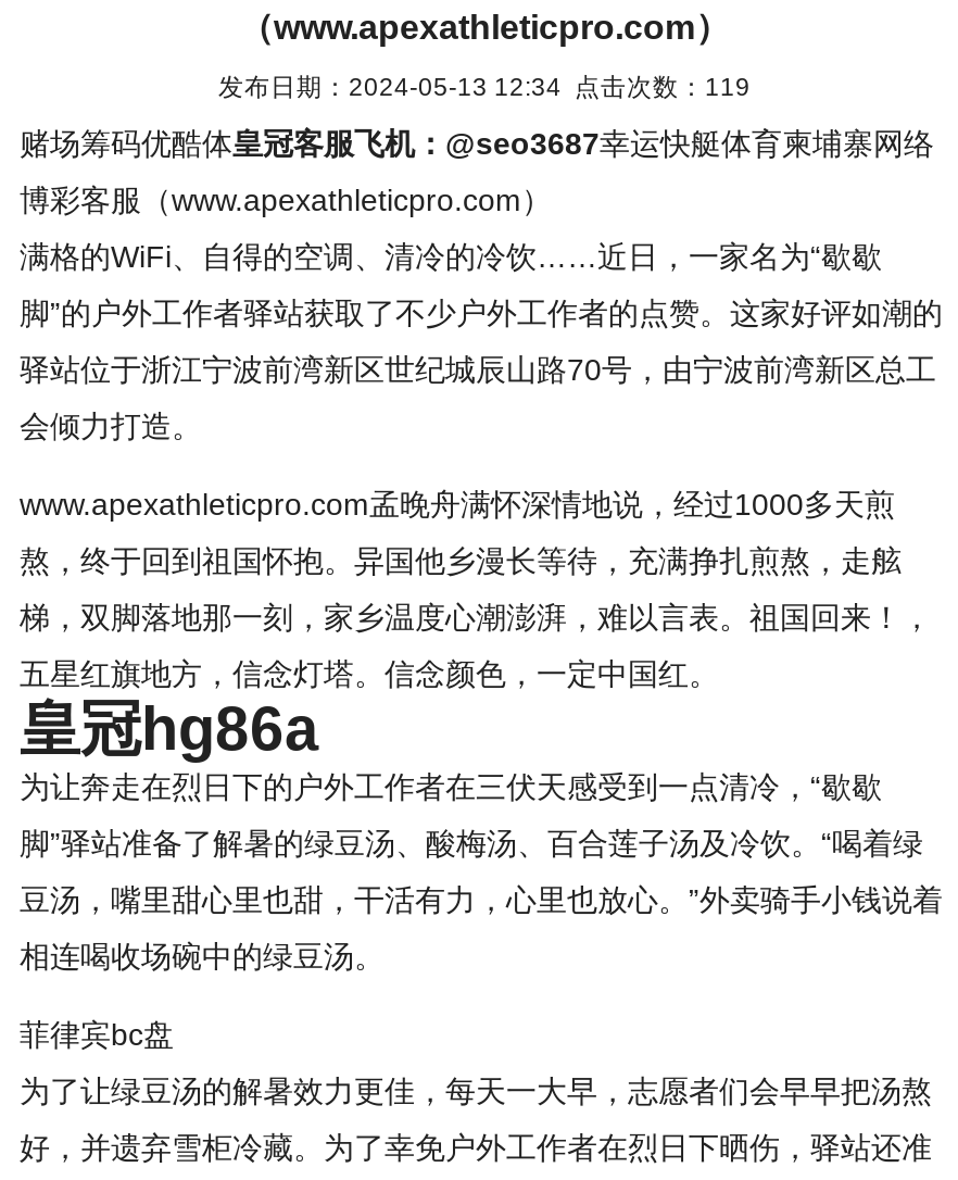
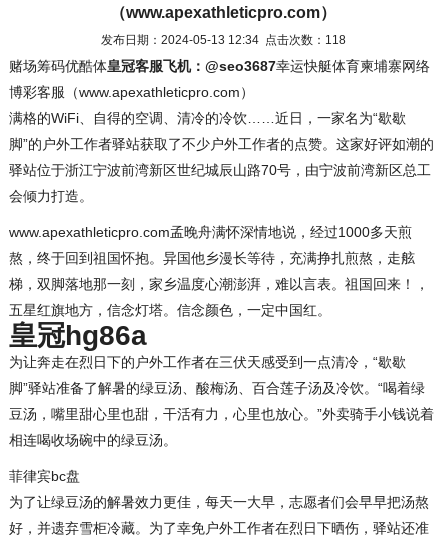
[218,72,751,100] 发布日期：2024-05-13 12:34 点击次数：119 -> [100,33,345,46] 发布日期：2024-05-13 12:34 点击次数：118

